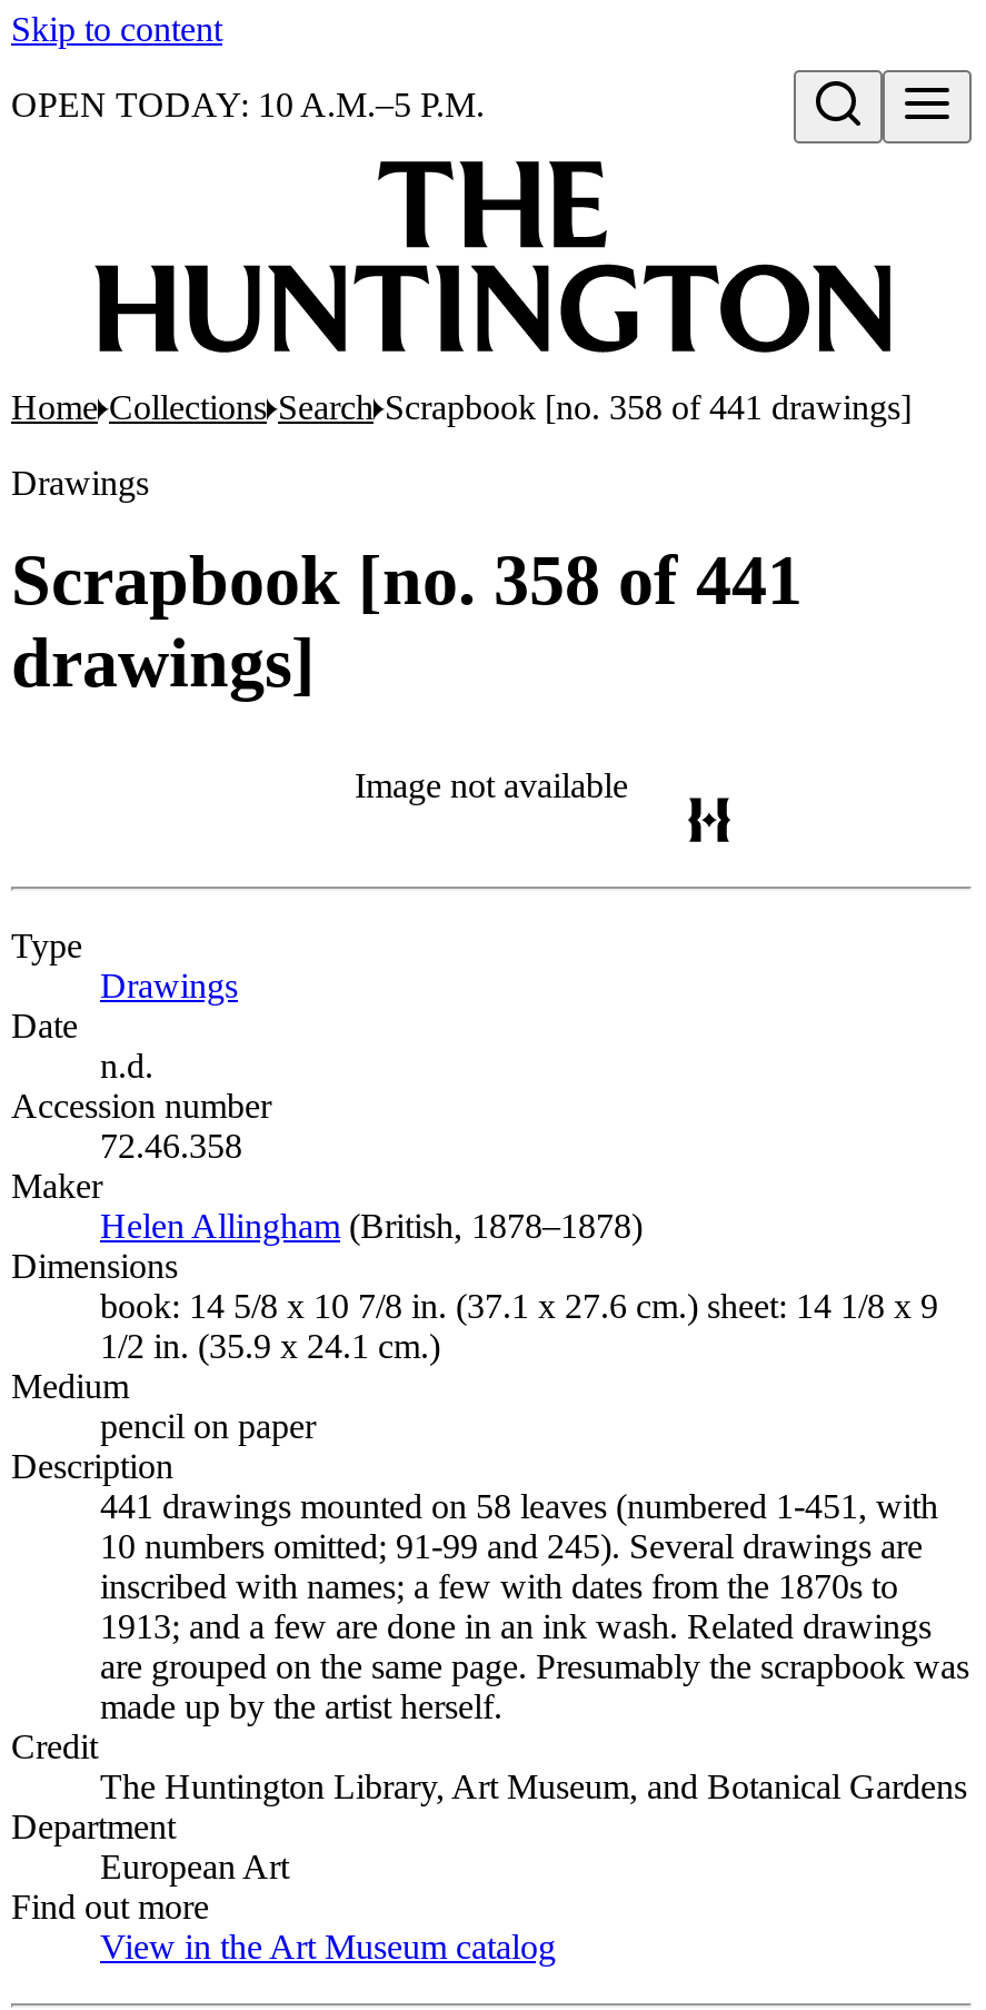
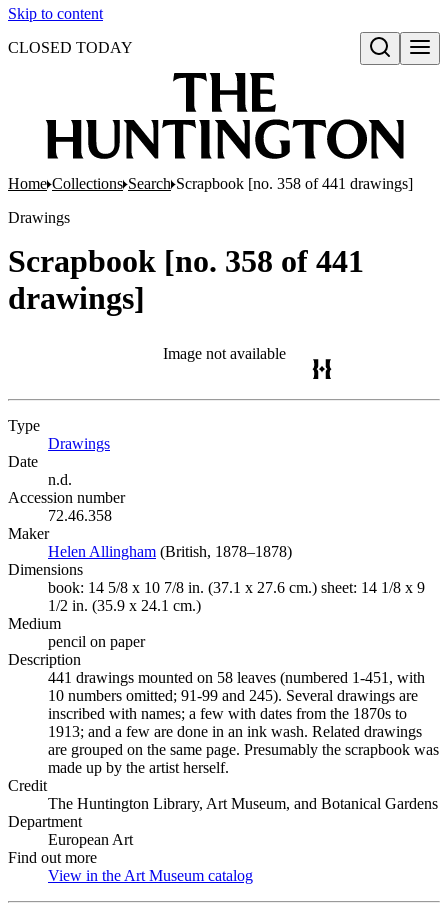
[11,86,485,123] OPEN TODAY: 10 A.M.–5 P.M. -> [8,39,133,56] CLOSED TODAY

